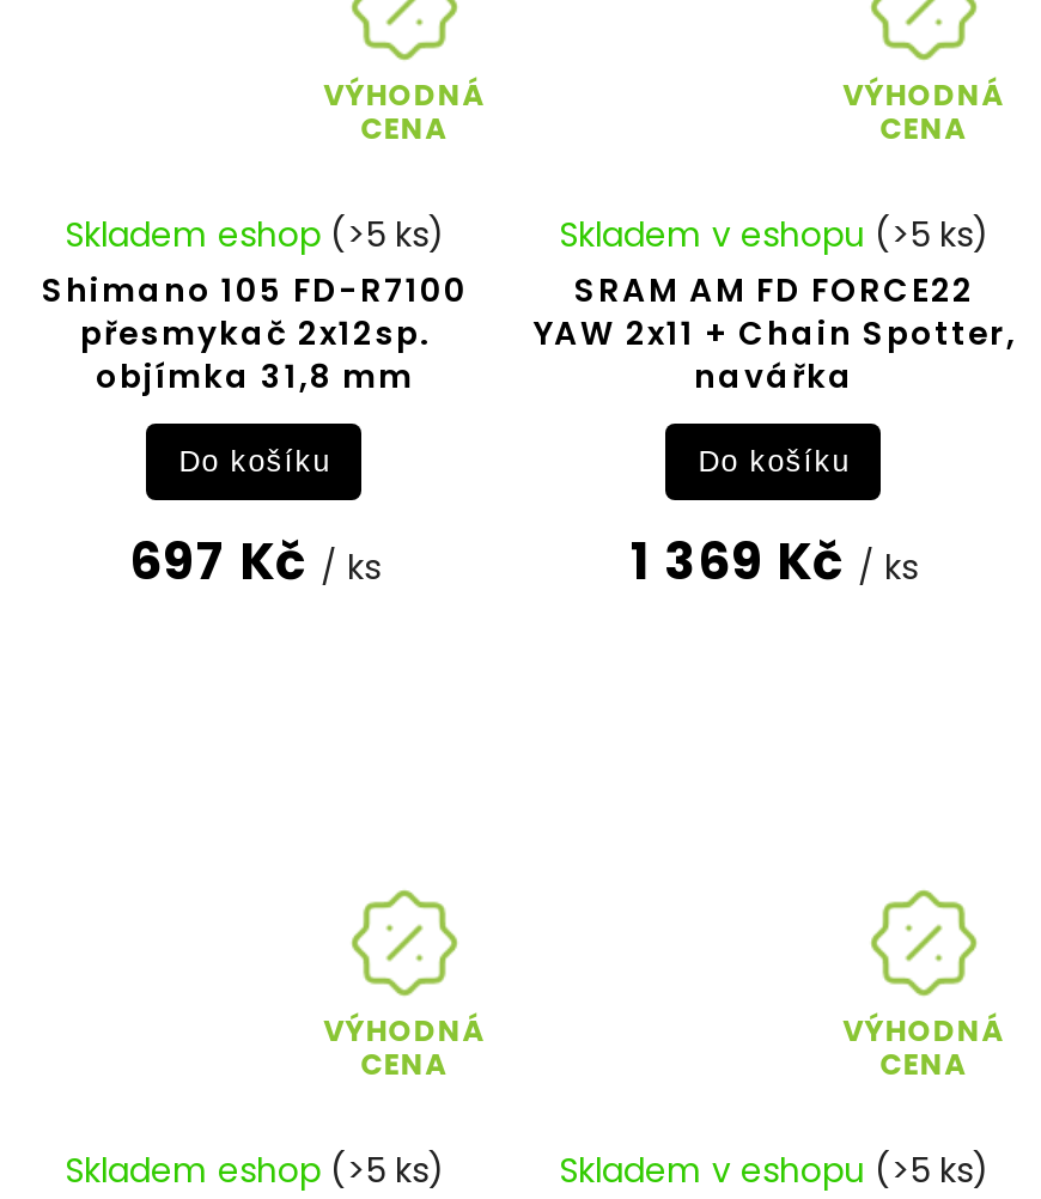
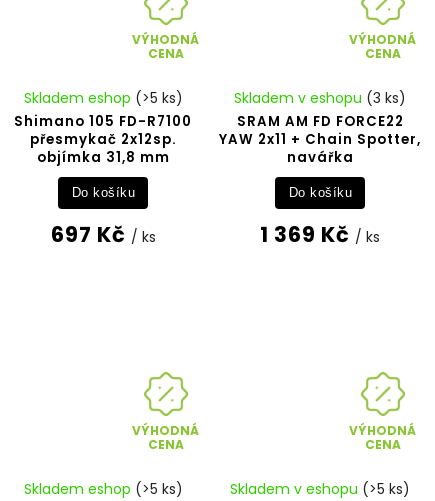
[559,212,990,259] Skladem v eshopu (>5 ks) -> [234,88,406,108] Skladem v eshopu (3 ks)

